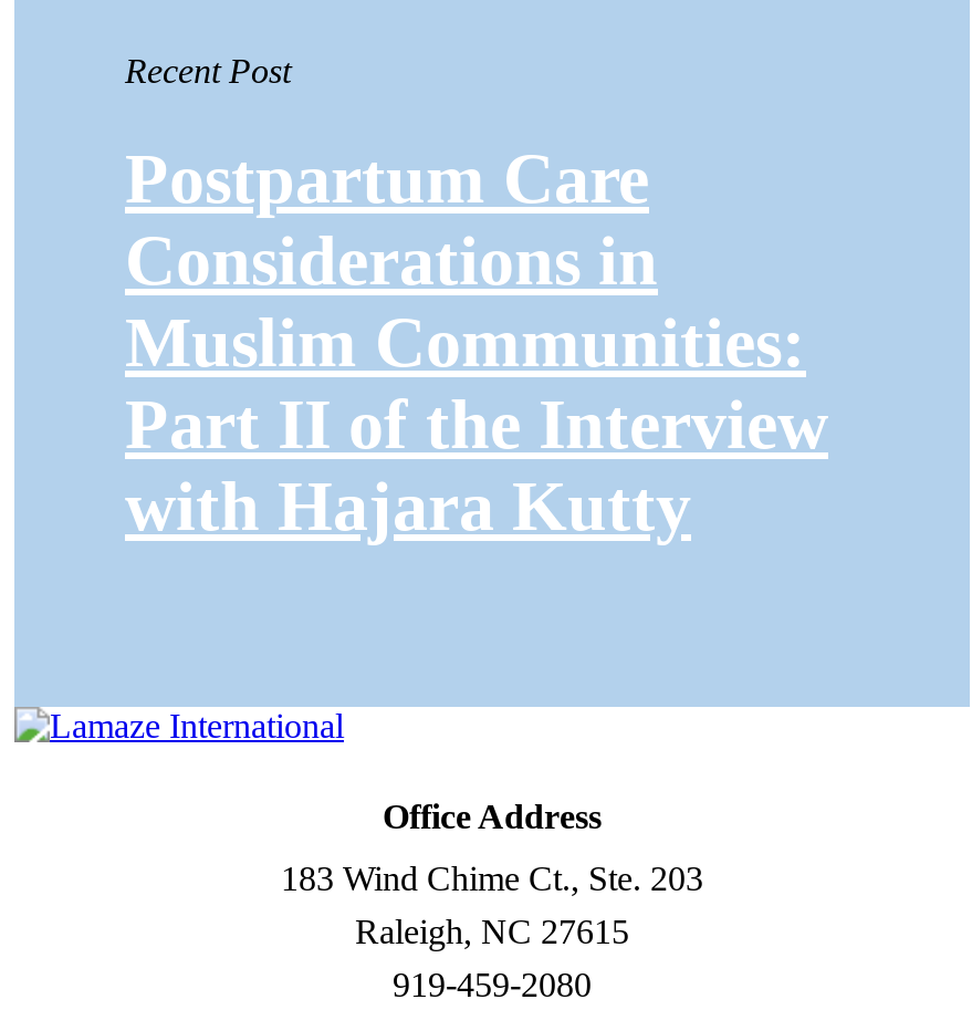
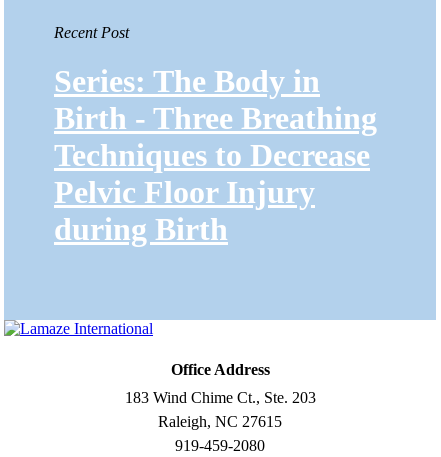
[125,139,828,546] Postpartum Care | Considerations in | Muslim Communities: | Part II of the Interview | with Hajara Kutty -> [54,63,377,247] Series: The Body in | Birth - Three Breathing | Techniques to Decrease | Pelvic Floor Injury | during Birth

